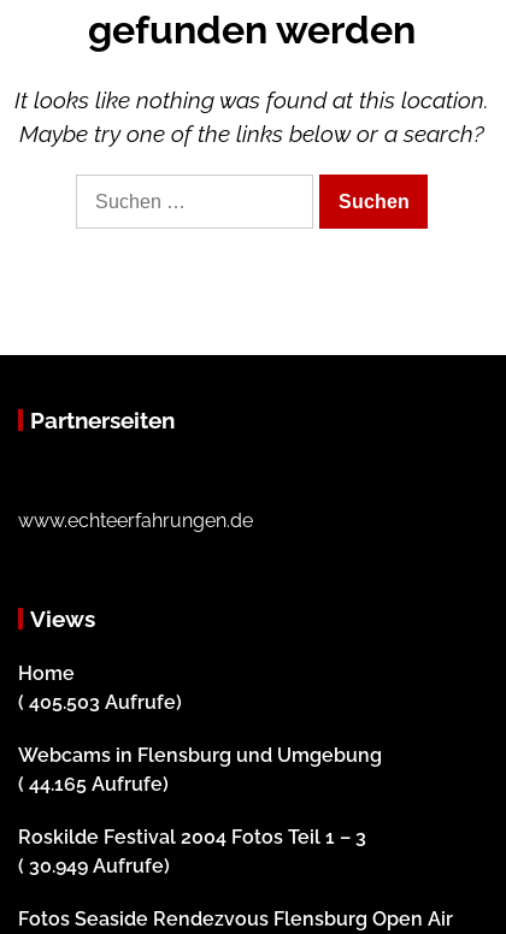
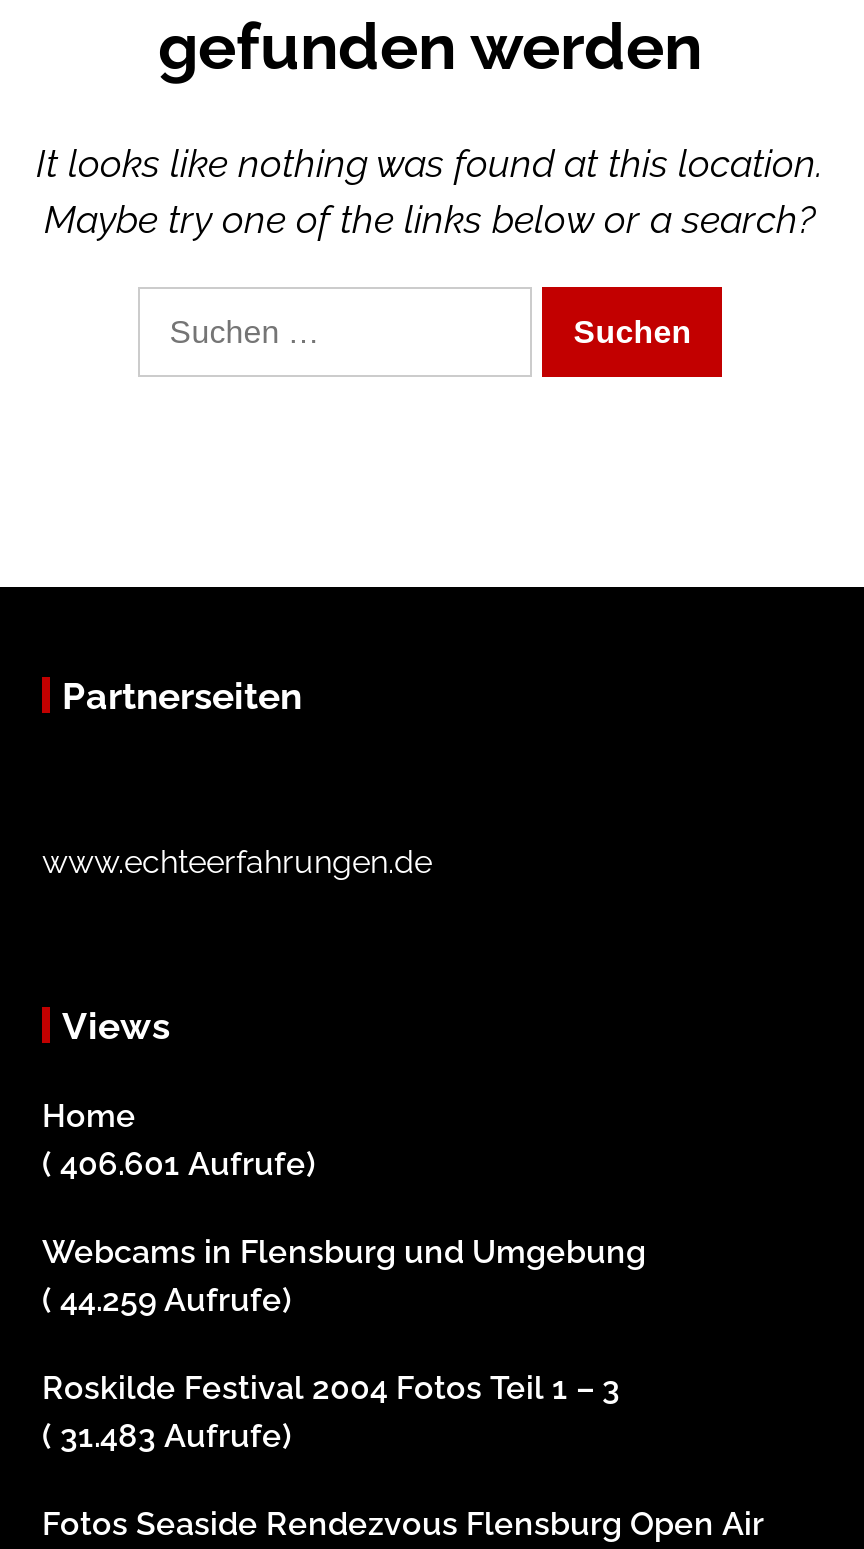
[18,691,182,714] ( 405.503 Aufrufe) -> [42,1145,316,1183] ( 406.601 Aufrufe)
[18,773,169,796] ( 44.165 Aufrufe) -> [42,1281,292,1319] ( 44.259 Aufrufe)
[18,855,170,878] ( 30.949 Aufrufe) -> [42,1417,292,1455] ( 31.483 Aufrufe)

